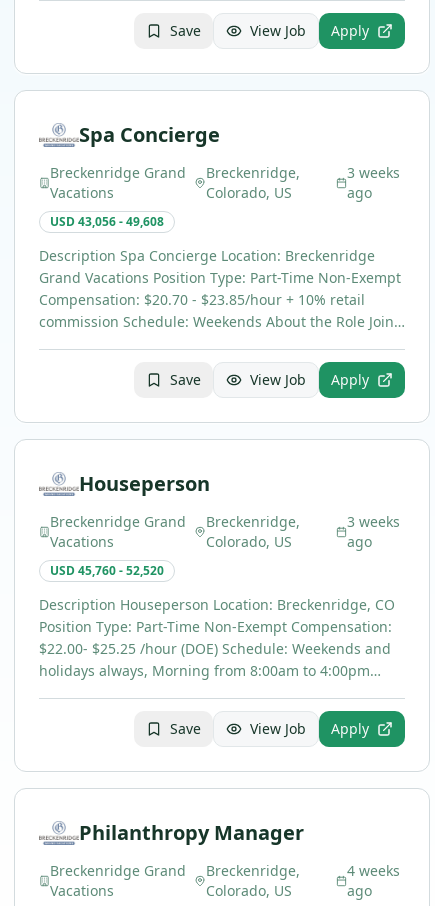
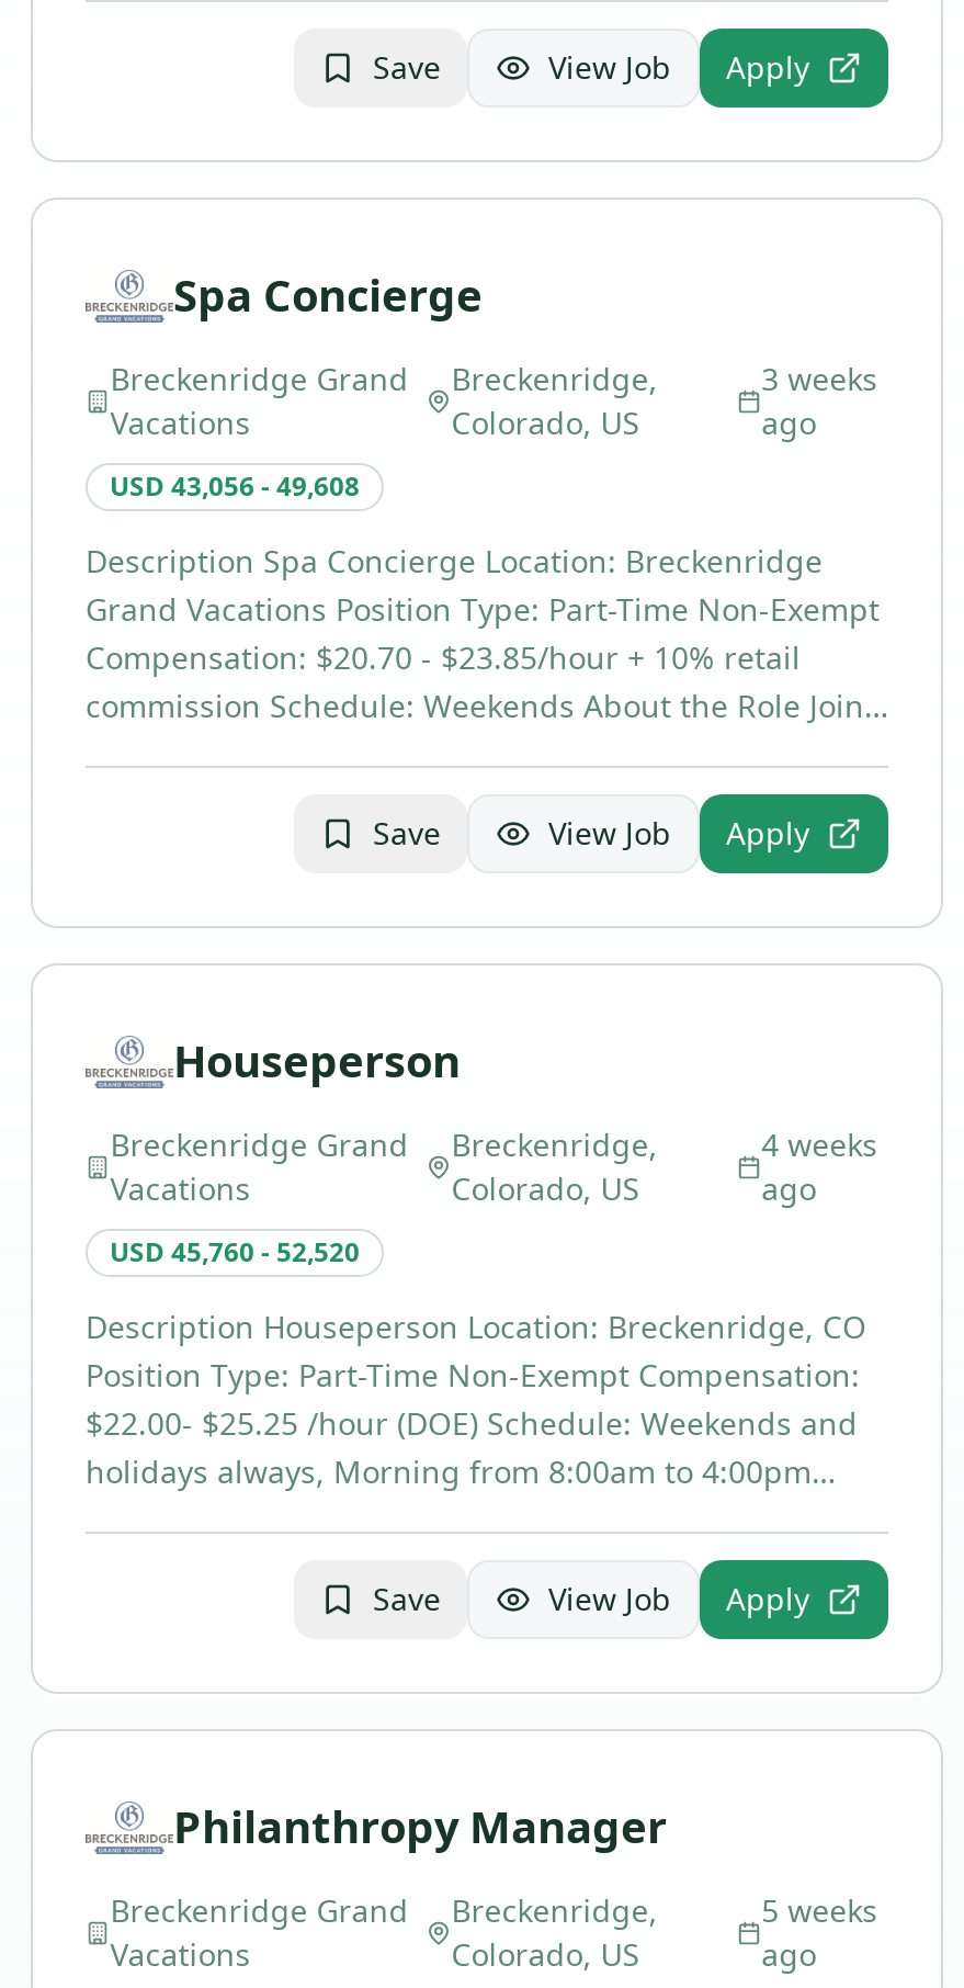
[347,512,400,531] 3 weeks -> [761,1123,878,1165] 4 weeks
[347,861,400,880] 4 weeks -> [761,1889,878,1931] 5 weeks

